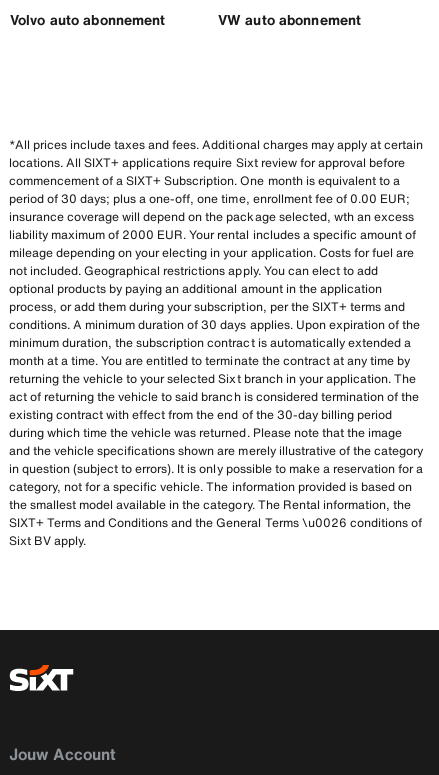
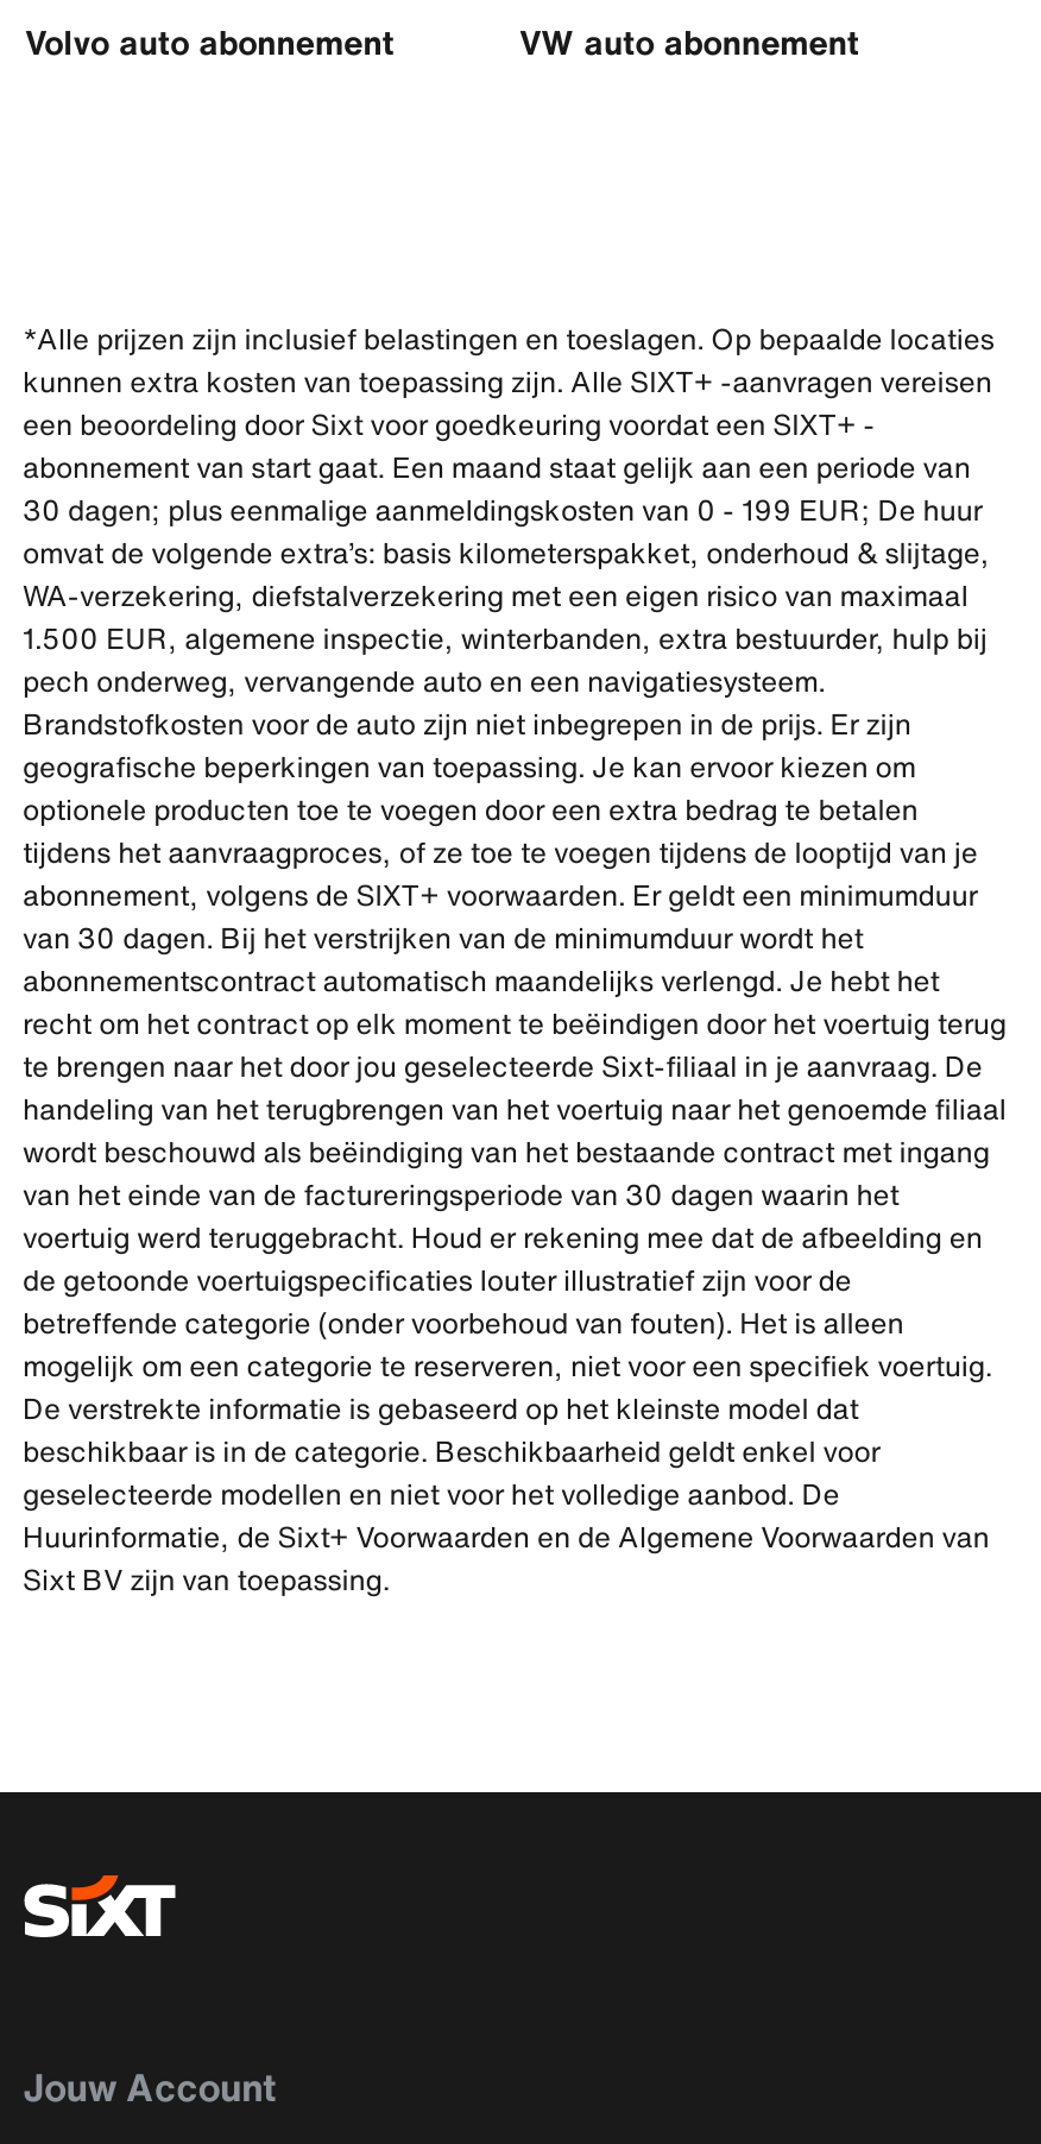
[9,136,423,549] *All prices include taxes and fees. Additional charges may apply at certain | locations. All SIXT+ applications require Sixt review for approval before | commencement of a SIXT+ Subscription. One month is equivalent to a | period of 30 days; plus a one-off, one time, enrollment fee of 0.00 EUR; | insurance coverage will depend on the package selected, wth an excess | liability maximum of 2000 EUR. Your rental includes a specific amount of | mileage depending on your electing in your application. Costs for fuel are | not included. Geographical restrictions apply. You can elect to add | optional products by paying an additional amount in the application | process, or add them during your subscription, per the SIXT+ terms and | conditions. A minimum duration of 30 days applies. Upon expiration of the | minimum duration, the subscription contract is automatically extended a | month at a time. You are entitled to terminate the contract at any time by | returning the vehicle to your selected Sixt branch in your application. The | act of returning the vehicle to said branch is considered termination of the | existing contract with effect from the end of the 30-day billing period | during which time the vehicle was returned. Please note that the image | and the vehicle specifications shown are merely illustrative of the category | in question (subject to errors). It is only possible to make a reservation for a | category, not for a specific vehicle. The information provided is based on | the smallest model available in the category. The Rental information, the | SIXT+ Terms and Conditions and the General Terms \u0026 conditions of | Sixt BV apply. -> [23,318,1006,1599] *Alle prijzen zijn inclusief belastingen en toeslagen. Op bepaalde locaties | kunnen extra kosten van toepassing zijn. Alle SIXT+ -aanvragen vereisen | een beoordeling door Sixt voor goedkeuring voordat een SIXT+ - | abonnement van start gaat. Een maand staat gelijk aan een periode van | 30 dagen; plus eenmalige aanmeldingskosten van 0 - 199 EUR; De huur | omvat de volgende extra’s: basis kilometerspakket, onderhoud & slijtage, | WA-verzekering, diefstalverzekering met een eigen risico van maximaal | 1.500 EUR, algemene inspectie, winterbanden, extra bestuurder, hulp bij | pech onderweg, vervangende auto en een navigatiesysteem. | Brandstofkosten voor de auto zijn niet inbegrepen in de prijs. Er zijn | geografische beperkingen van toepassing. Je kan ervoor kiezen om | optionele producten toe te voegen door een extra bedrag te betalen | tijdens het aanvraagproces, of ze toe te voegen tijdens de looptijd van je | abonnement, volgens de SIXT+ voorwaarden. Er geldt een minimumduur | van 30 dagen. Bij het verstrijken van de minimumduur wordt het | abonnementscontract automatisch maandelijks verlengd. Je hebt het | recht om het contract op elk moment te beëindigen door het voertuig terug | te brengen naar het door jou geselecteerde Sixt-filiaal in je aanvraag. De | handeling van het terugbrengen van het voertuig naar het genoemde filiaal | wordt beschouwd als beëindiging van het bestaande contract met ingang | van het einde van de factureringsperiode van 30 dagen waarin het | voertuig werd teruggebracht. Houd er rekening mee dat de afbeelding en | de getoonde voertuigspecificaties louter illustratief zijn voor de | betreffende categorie (onder voorbehoud van fouten). Het is alleen | mogelijk om een categorie te reserveren, niet voor een specifiek voertuig. | De verstrekte informatie is gebaseerd op het kleinste model dat | beschikbaar is in de categorie. Beschikbaarheid geldt enkel voor | geselecteerde modellen en niet voor het volledige aanbod. De | Huurinformatie, de Sixt+ Voorwaarden en de Algemene Voorwaarden van | Sixt BV zijn van toepassing.

